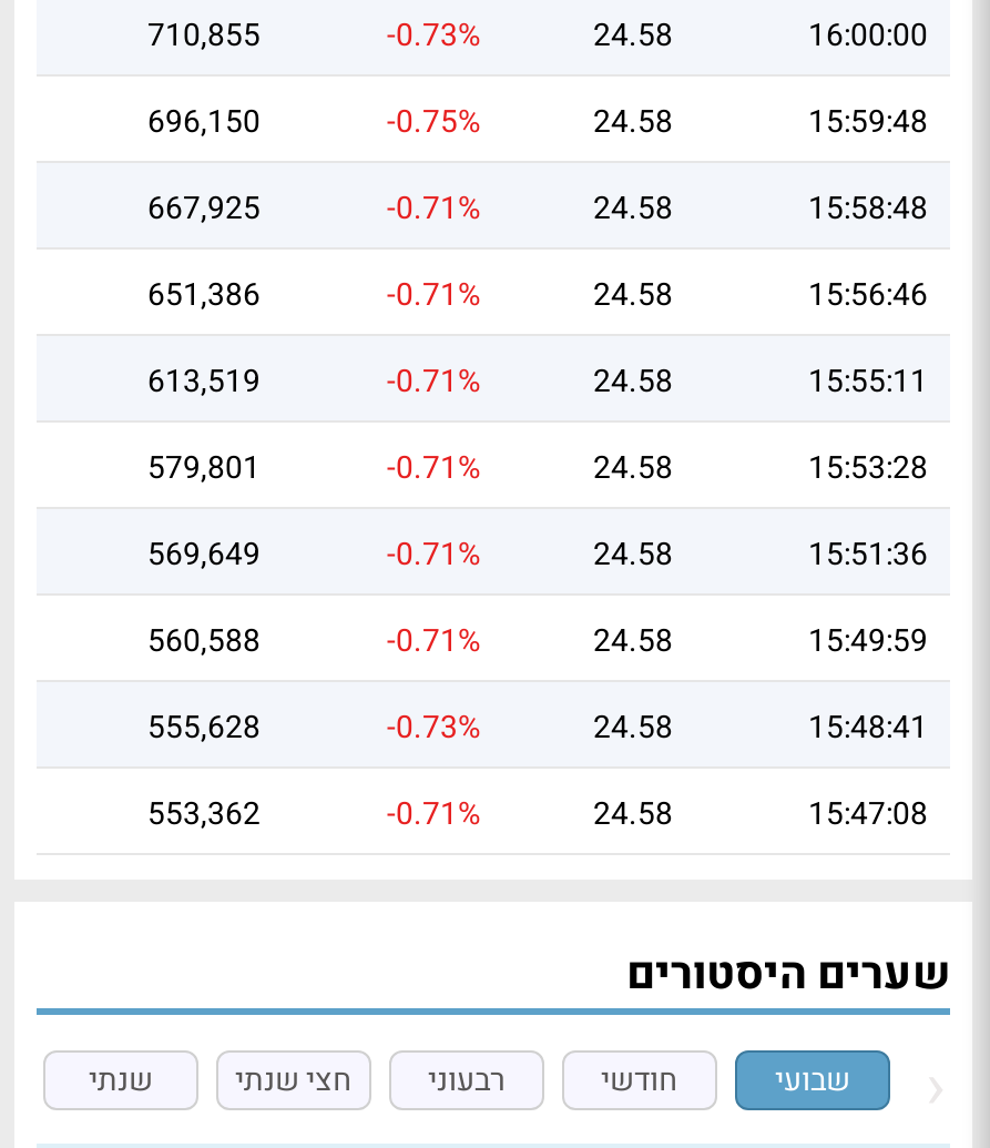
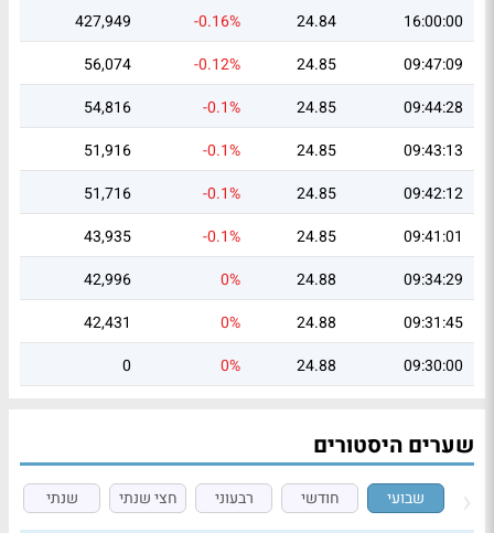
[147,13,928,838] 24.58 | -0.73% | 710,855 | 15:59:48 | 24.58 | -0.75% | 696,150 | 15:58:48 | 24.58 | -0.71% | 667,925 | 15:56:46 | 24.58 | -0.71% | 651,386 | 15:55:11 | 24.58 | -0.71% | 613,519 | 15:53:28 | 24.58 | -0.71% | 579,801 | 15:51:36 | 24.58 | -0.71% | 569,649 | 15:49:59 | 24.58 | -0.71% | 560,588 | 15:48:41 | 24.58 | -0.73% | 555,628 | 15:47:08 | 24.58 | -0.71% | 553,362 -> [75,10,463,378] 24.84 | -0.16% | 427,949 | 09:47:09 | 24.85 | -0.12% | 56,074 | 09:44:28 | 24.85 | -0.1% | 54,816 | 09:43:13 | 24.85 | -0.1% | 51,916 | 09:42:12 | 24.85 | -0.1% | 51,716 | 09:41:01 | 24.85 | -0.1% | 43,935 | 09:34:29 | 24.88 | 0% | 42,996 | 09:31:45 | 24.88 | 0% | 42,431 | 09:30:00 | 24.88 | 0% | 0

